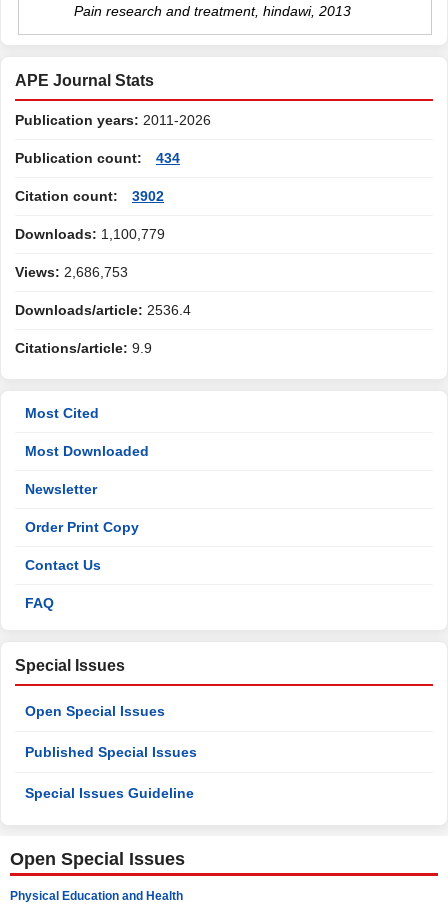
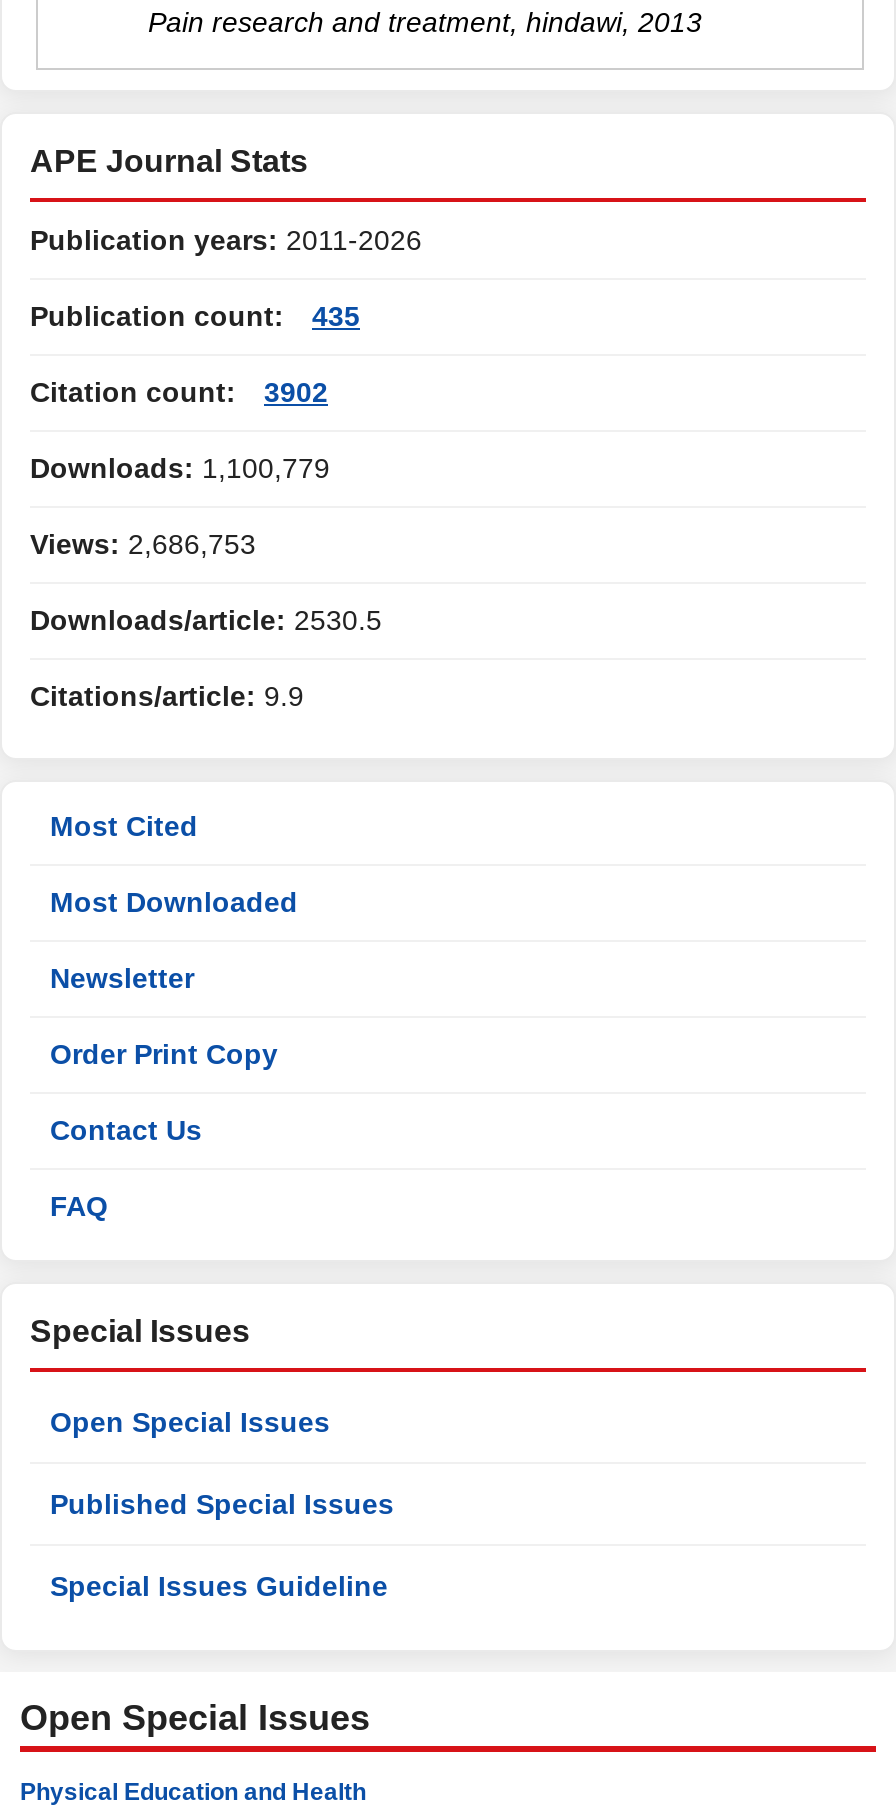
[15,150,180,166] Publication count: 434 -> [30,300,360,332] Publication count: 435
[15,302,191,318] Downloads/article: 2536.4 -> [30,604,382,636] Downloads/article: 2530.5

